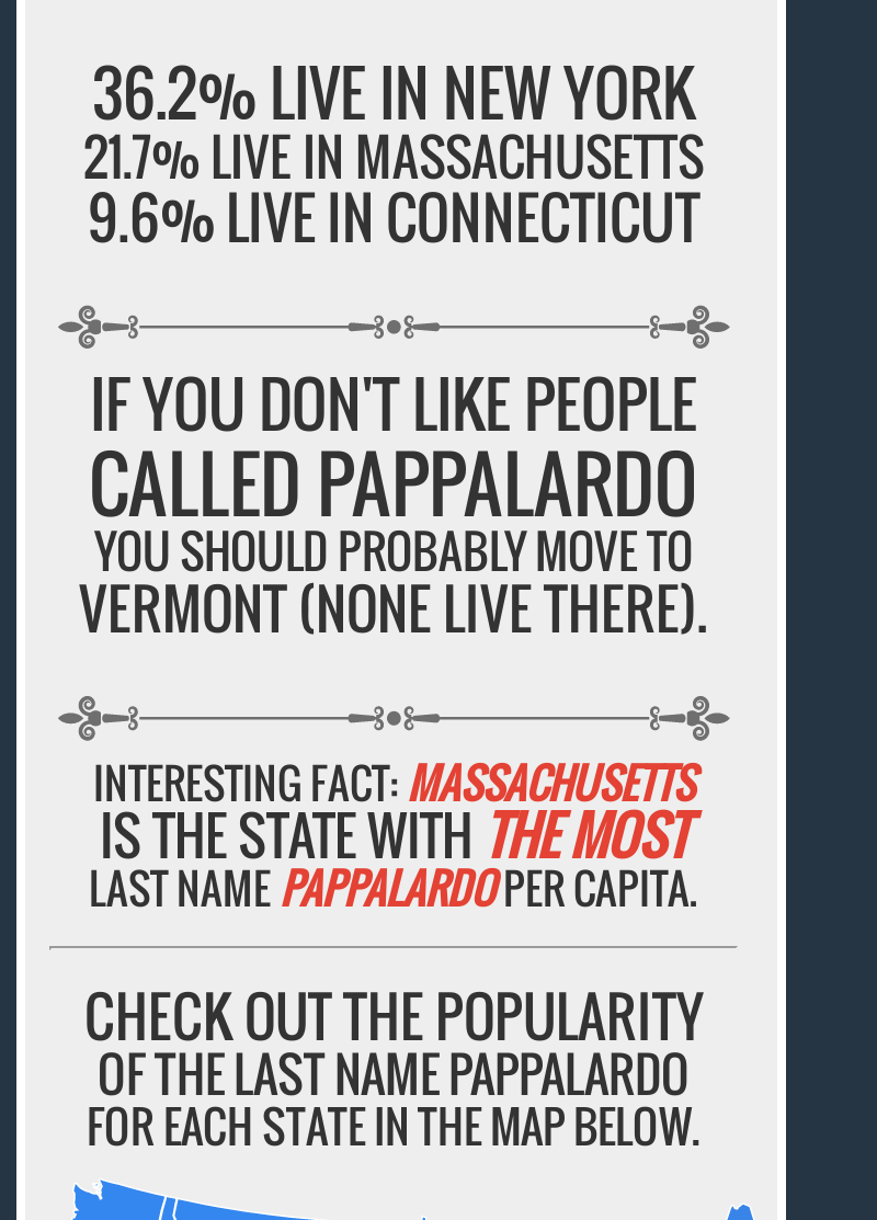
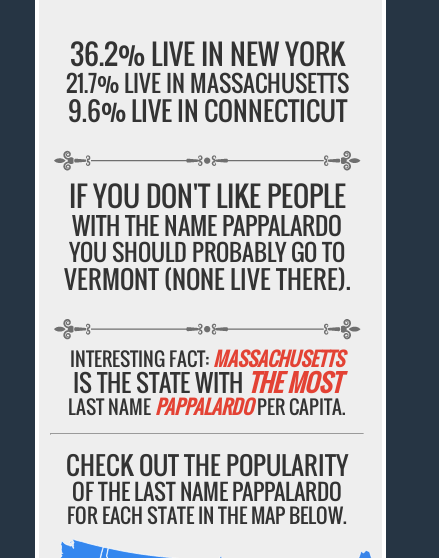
[89,426,698,584] CALLED PAPPALARDO | YOU SHOULD PROBABLY MOVE TO -> [69,207,345,269] WITH THE NAME PAPPALARDO | YOU SHOULD PROBABLY GO TO

